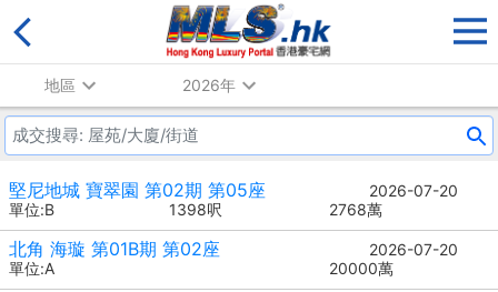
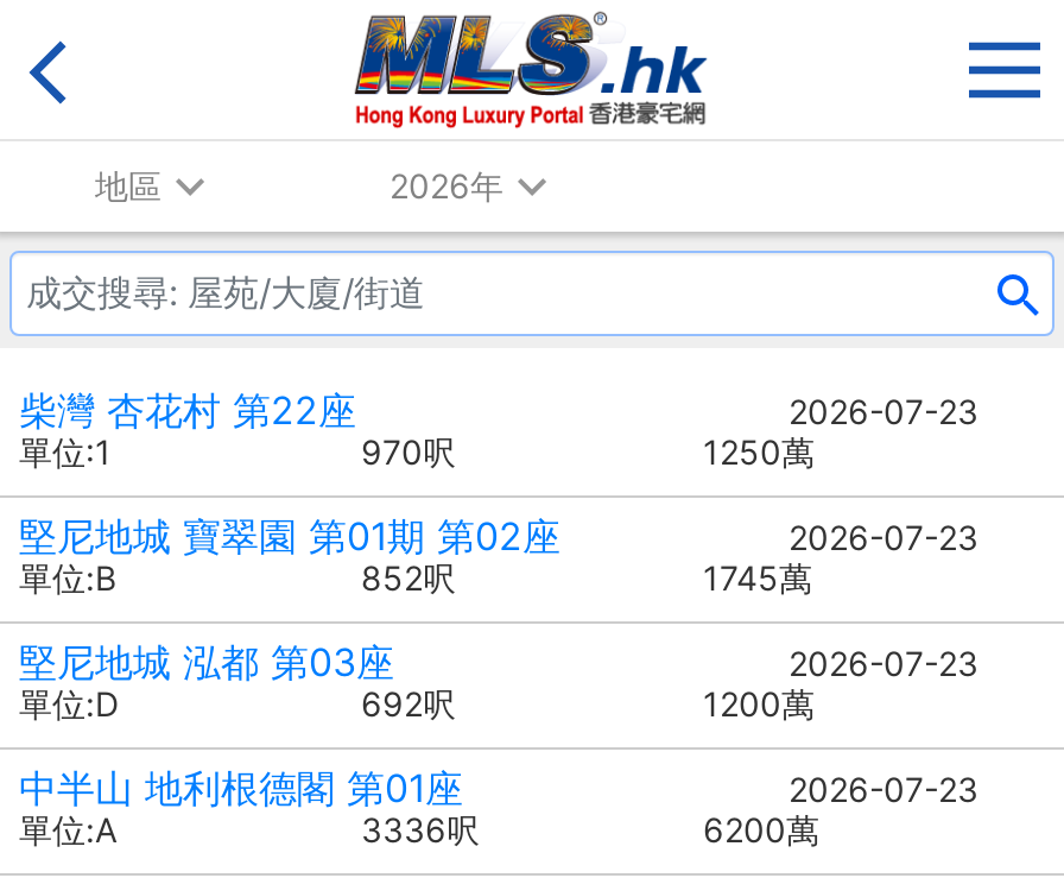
[9,179,458,201] 堅尼地城 寶翠園 第02期 第05座 | 2026-07-20 -> [19,386,978,560] 柴灣 杏花村 第22座 | 2026-07-23 | 單位:1 | 970呎 | 1250萬 | 堅尼地城 寶翠園 第01期 第02座 | 2026-07-23
[9,200,458,260] 1398呎 | 2768萬 | 北角 海璇 第01B期 第02座 | 2026-07-20 -> [19,557,978,811] 852呎 | 1745萬 | 堅尼地城 泓都 第03座 | 2026-07-23 | 單位:D | 692呎 | 1200萬 | 中半山 地利根德閣 第01座 | 2026-07-23
[329,259,394,278] 20000萬 -> [361,809,819,849] 3336呎 | 6200萬

